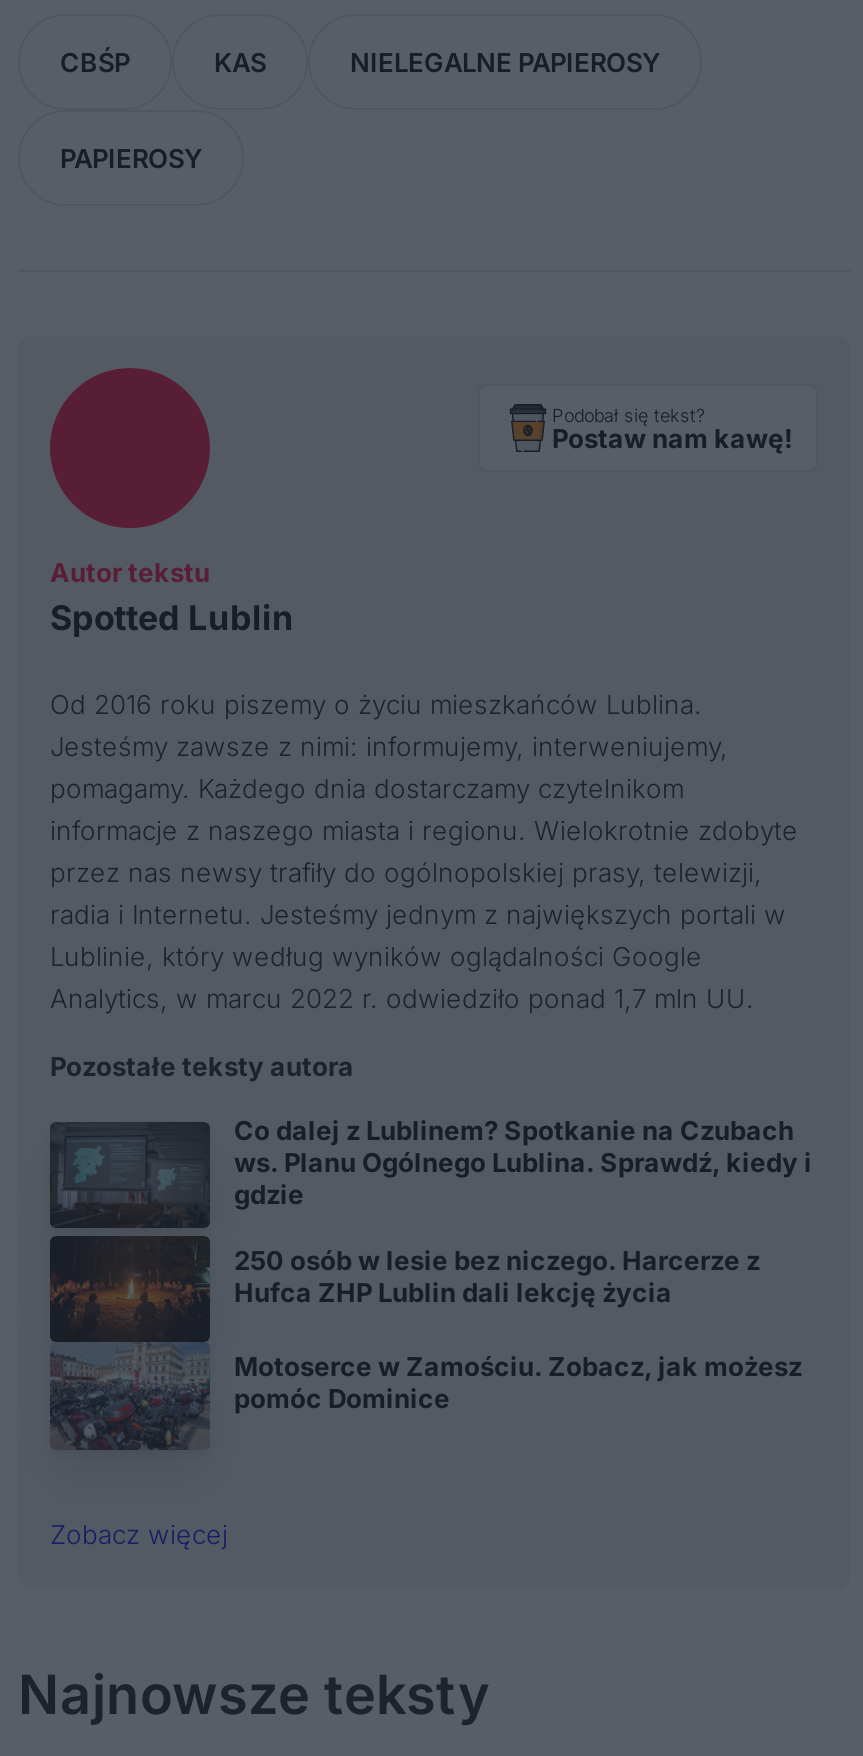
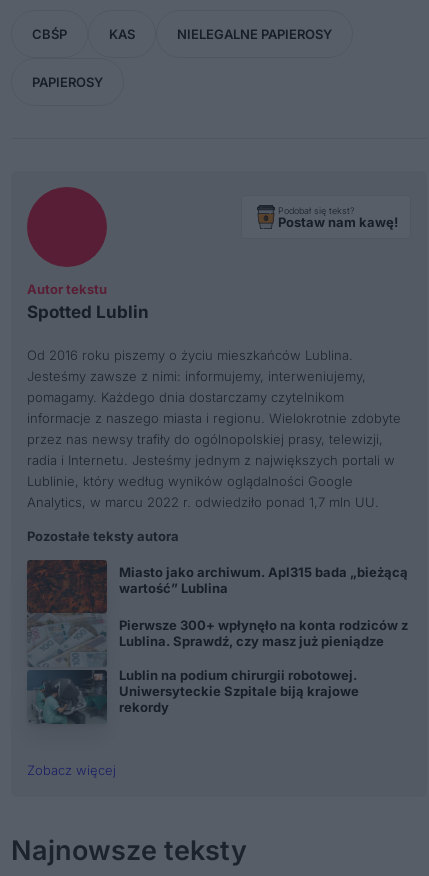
[48,1114,812,1452] [image] | Co dalej z Lublinem? Spotkanie na Czubach | ws. Planu Ogólnego Lublina. Sprawdź, kiedy i | gdzie -> [27,559,408,728] [image] | Miasto jako archiwum. Apl315 bada „bieżącą | wartość” Lublina
[234,1244,760,1308] 250 osób w lesie bez niczego. Harcerze z | Hufca ZHP Lublin dali lekcję życia -> [119,617,408,649] Pierwsze 300+ wpłynęło na konta rodziców z | Lublina. Sprawdź, czy masz już pieniądze
[234,1351,802,1415] Motoserce w Zamościu. Zobacz, jak możesz | pomóc Dominice -> [119,667,359,715] Lublin na podium chirurgii robotowej. | Uniwersyteckie Szpitale biją krajowe | rekordy

